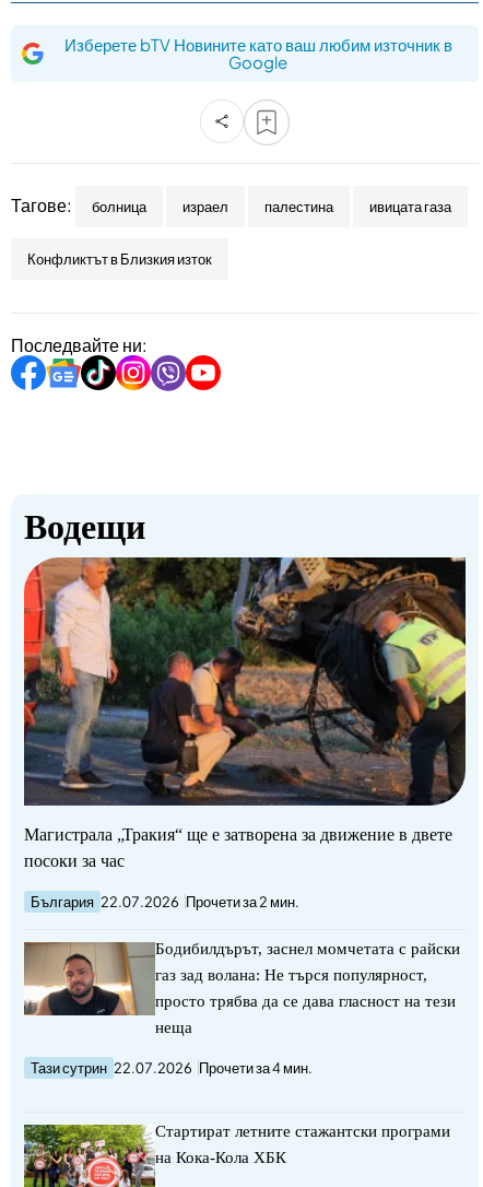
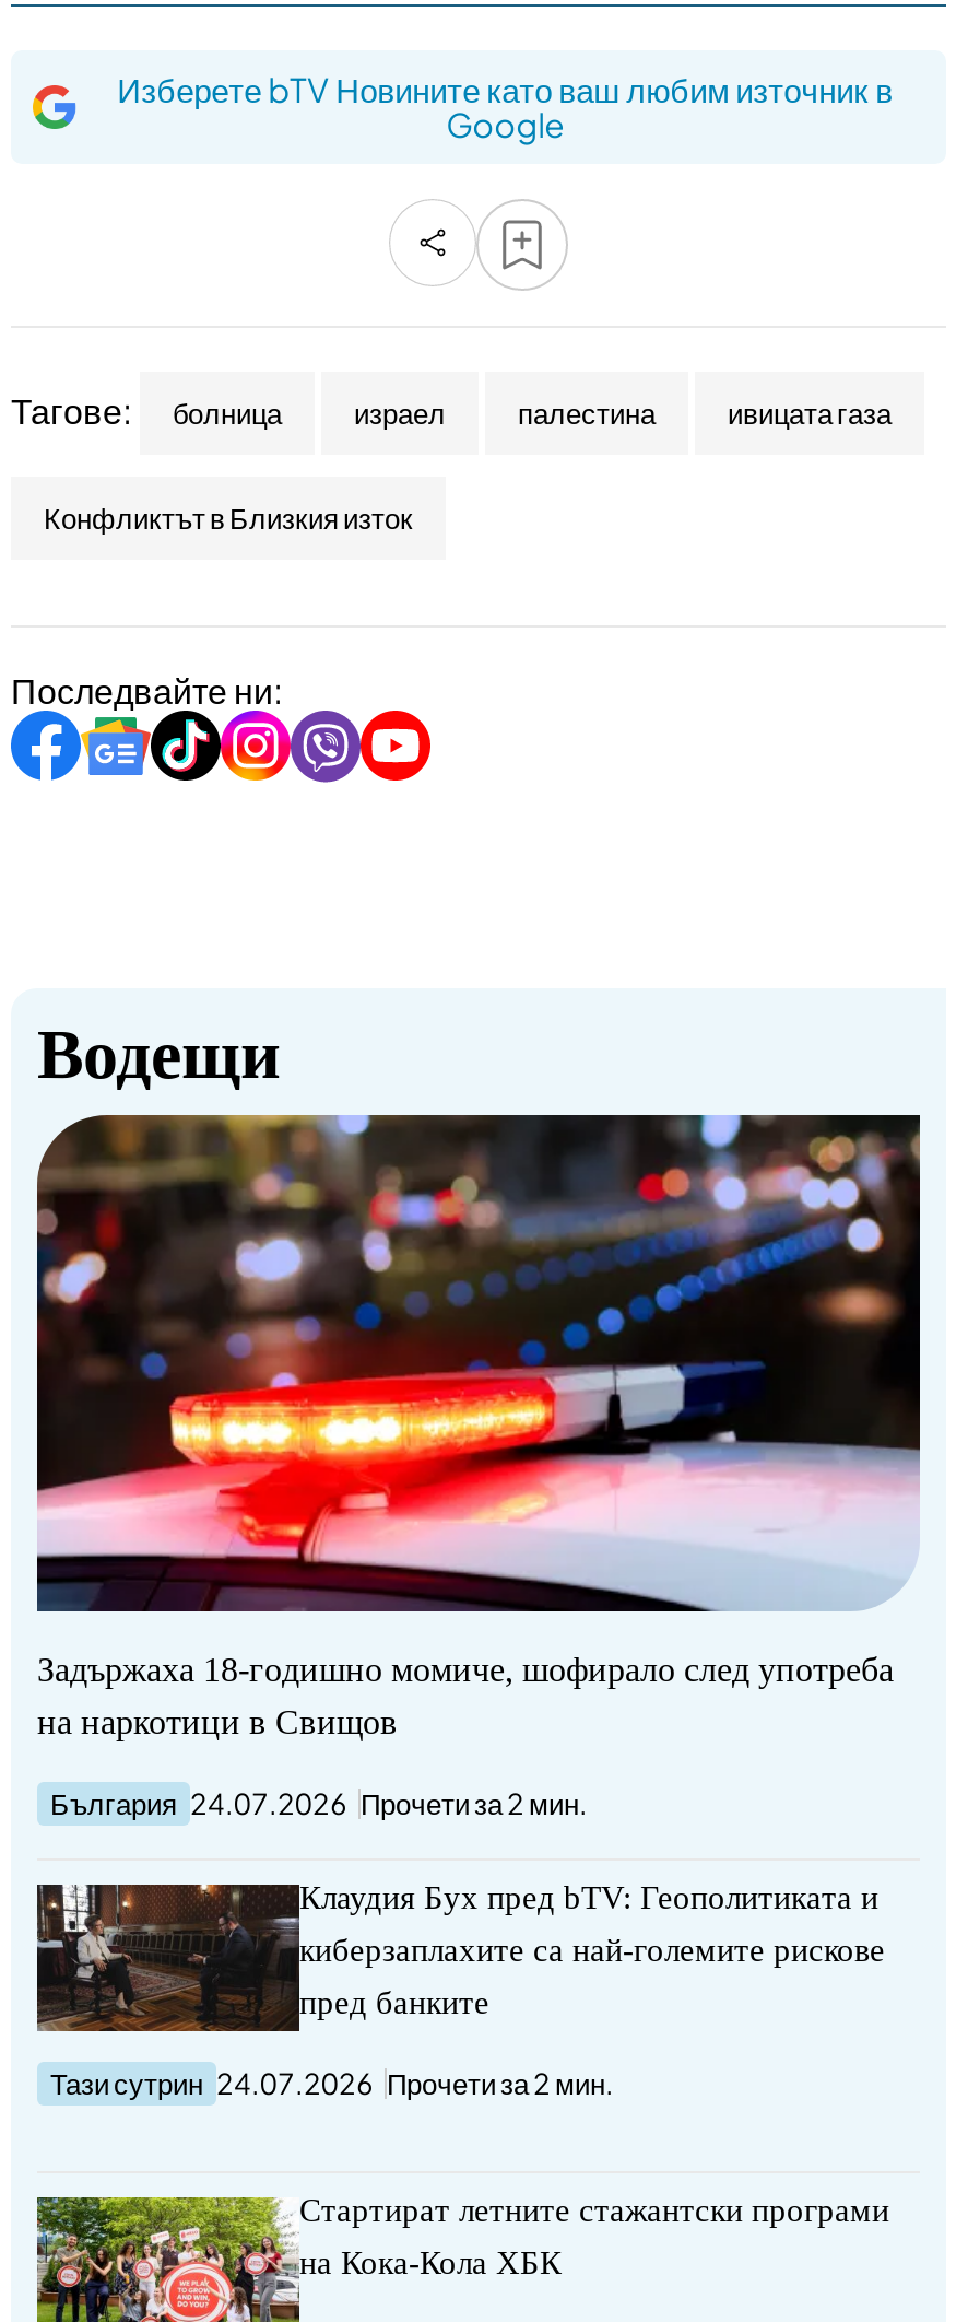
[23,556,467,1076] [image] | Магистрала „Тракия“ ще е затворена за движение в двете | посоки за час | България 22.07.2026 Прочети за 2 мин. | Бодибилдърът, заснел момчетата с райски | газ зад волана: Не търся популярност, | просто трябва да се дава гласност на тези | неща | Тази сутрин 22.07.2026 Прочети за 4 мин. -> [35,1113,922,2101] [image] | Задържаха 18-годишно момиче, шофирало след употреба | на наркотици в Свищов | България 24.07.2026 Прочети за 2 мин. | Клаудия Бух пред bTV: Геополитиката и | киберзаплахите са най-големите рискове | пред банките | Тази сутрин 24.07.2026 Прочети за 2 мин.
[24,944,140,1016] [image] -> [35,1885,269,2033] [image]

